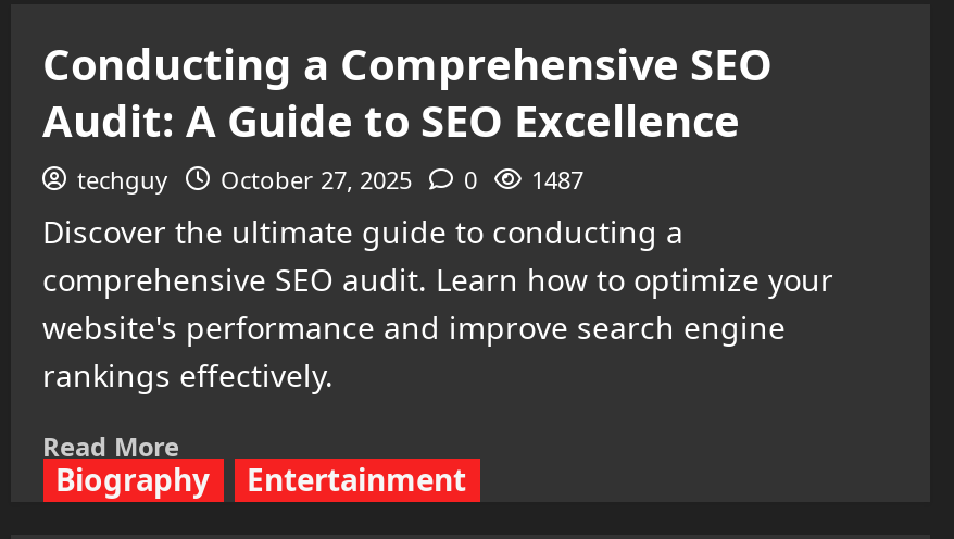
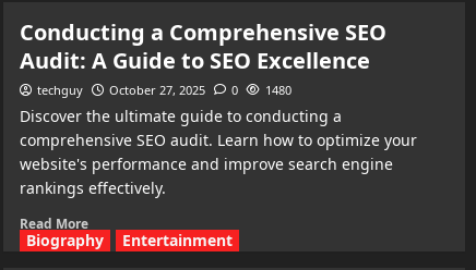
[77,163,583,196] techguy October 27, 2025 0 1487 -> [37,82,291,98] techguy October 27, 2025 0 1480

